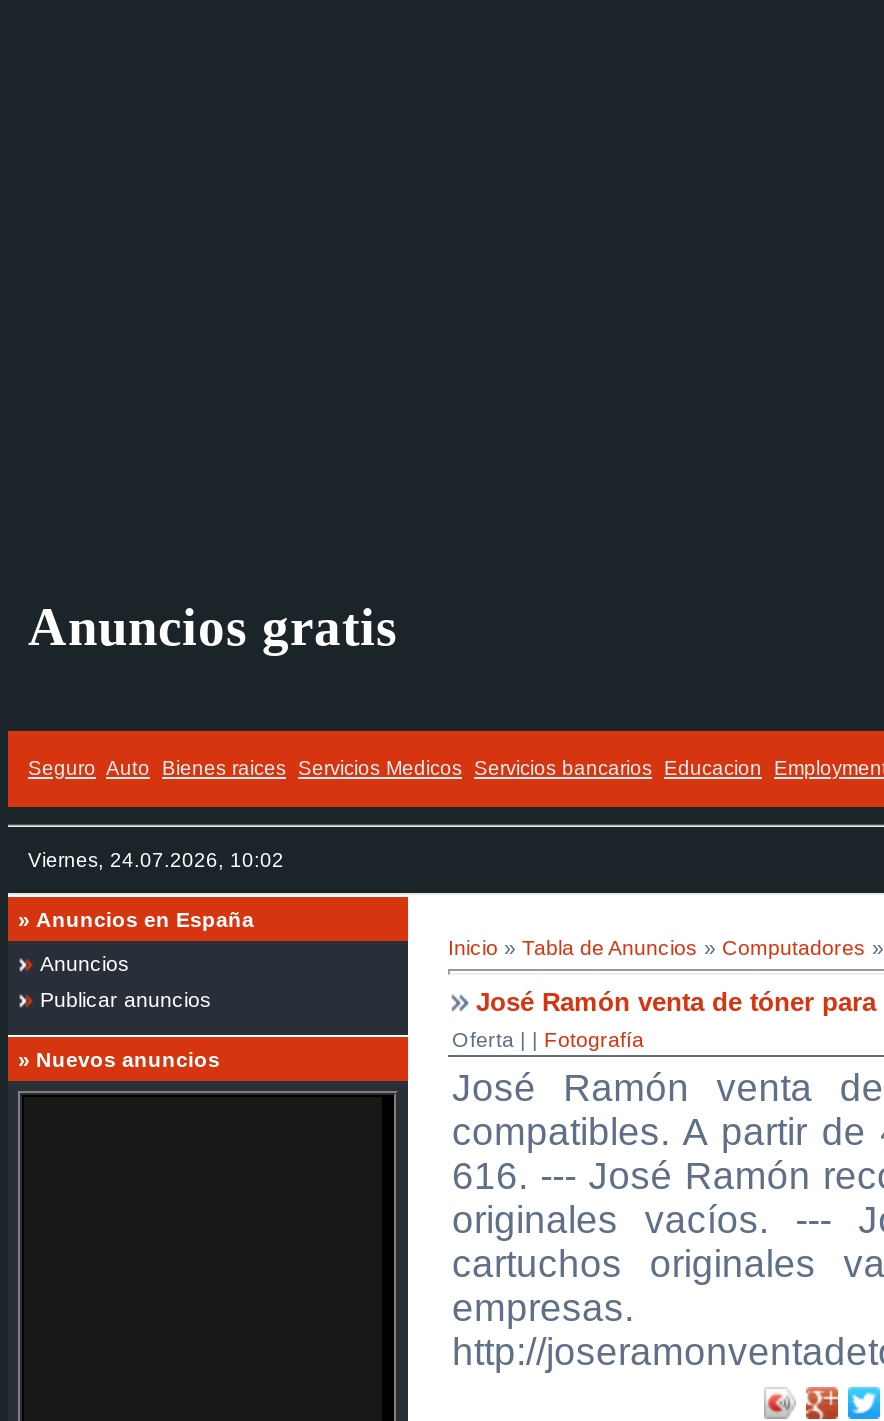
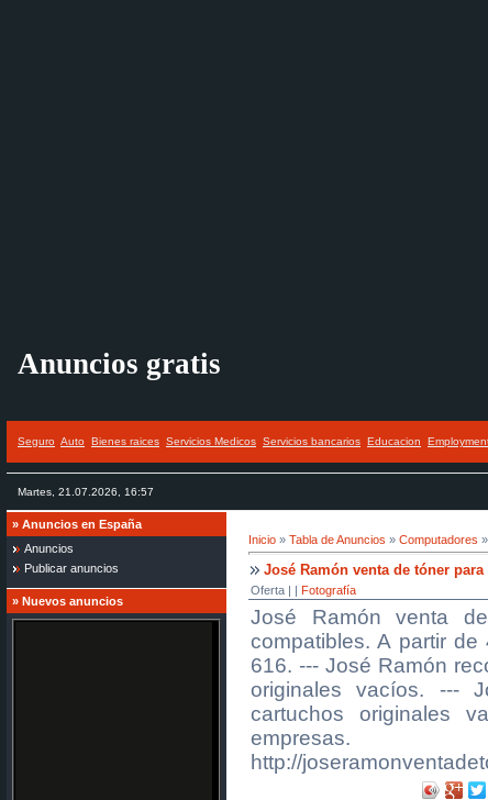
[28,849,284,871] Viernes, 24.07.2026, 10:02 -> [18,486,154,498] Martes, 21.07.2026, 16:57

